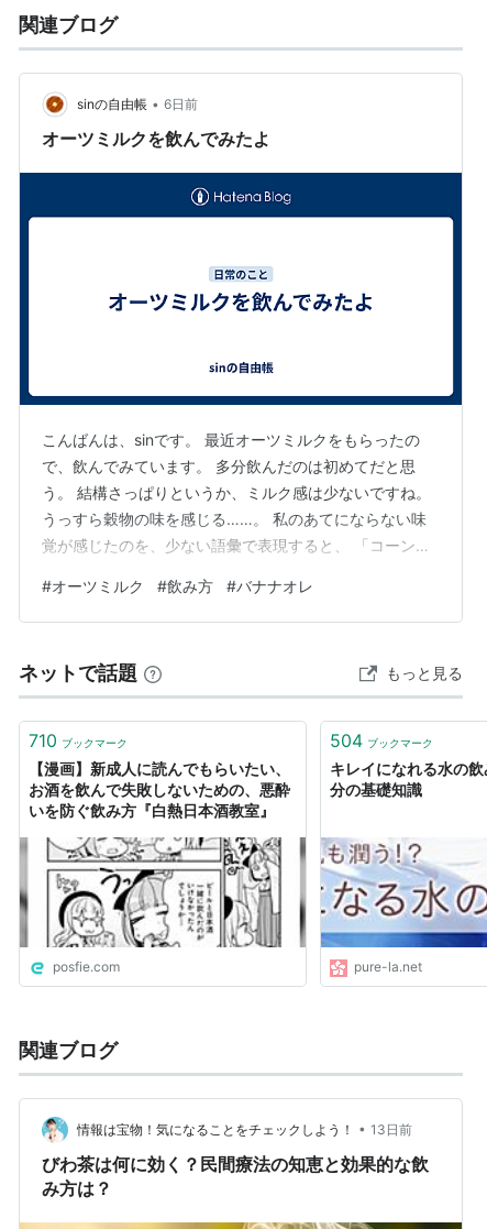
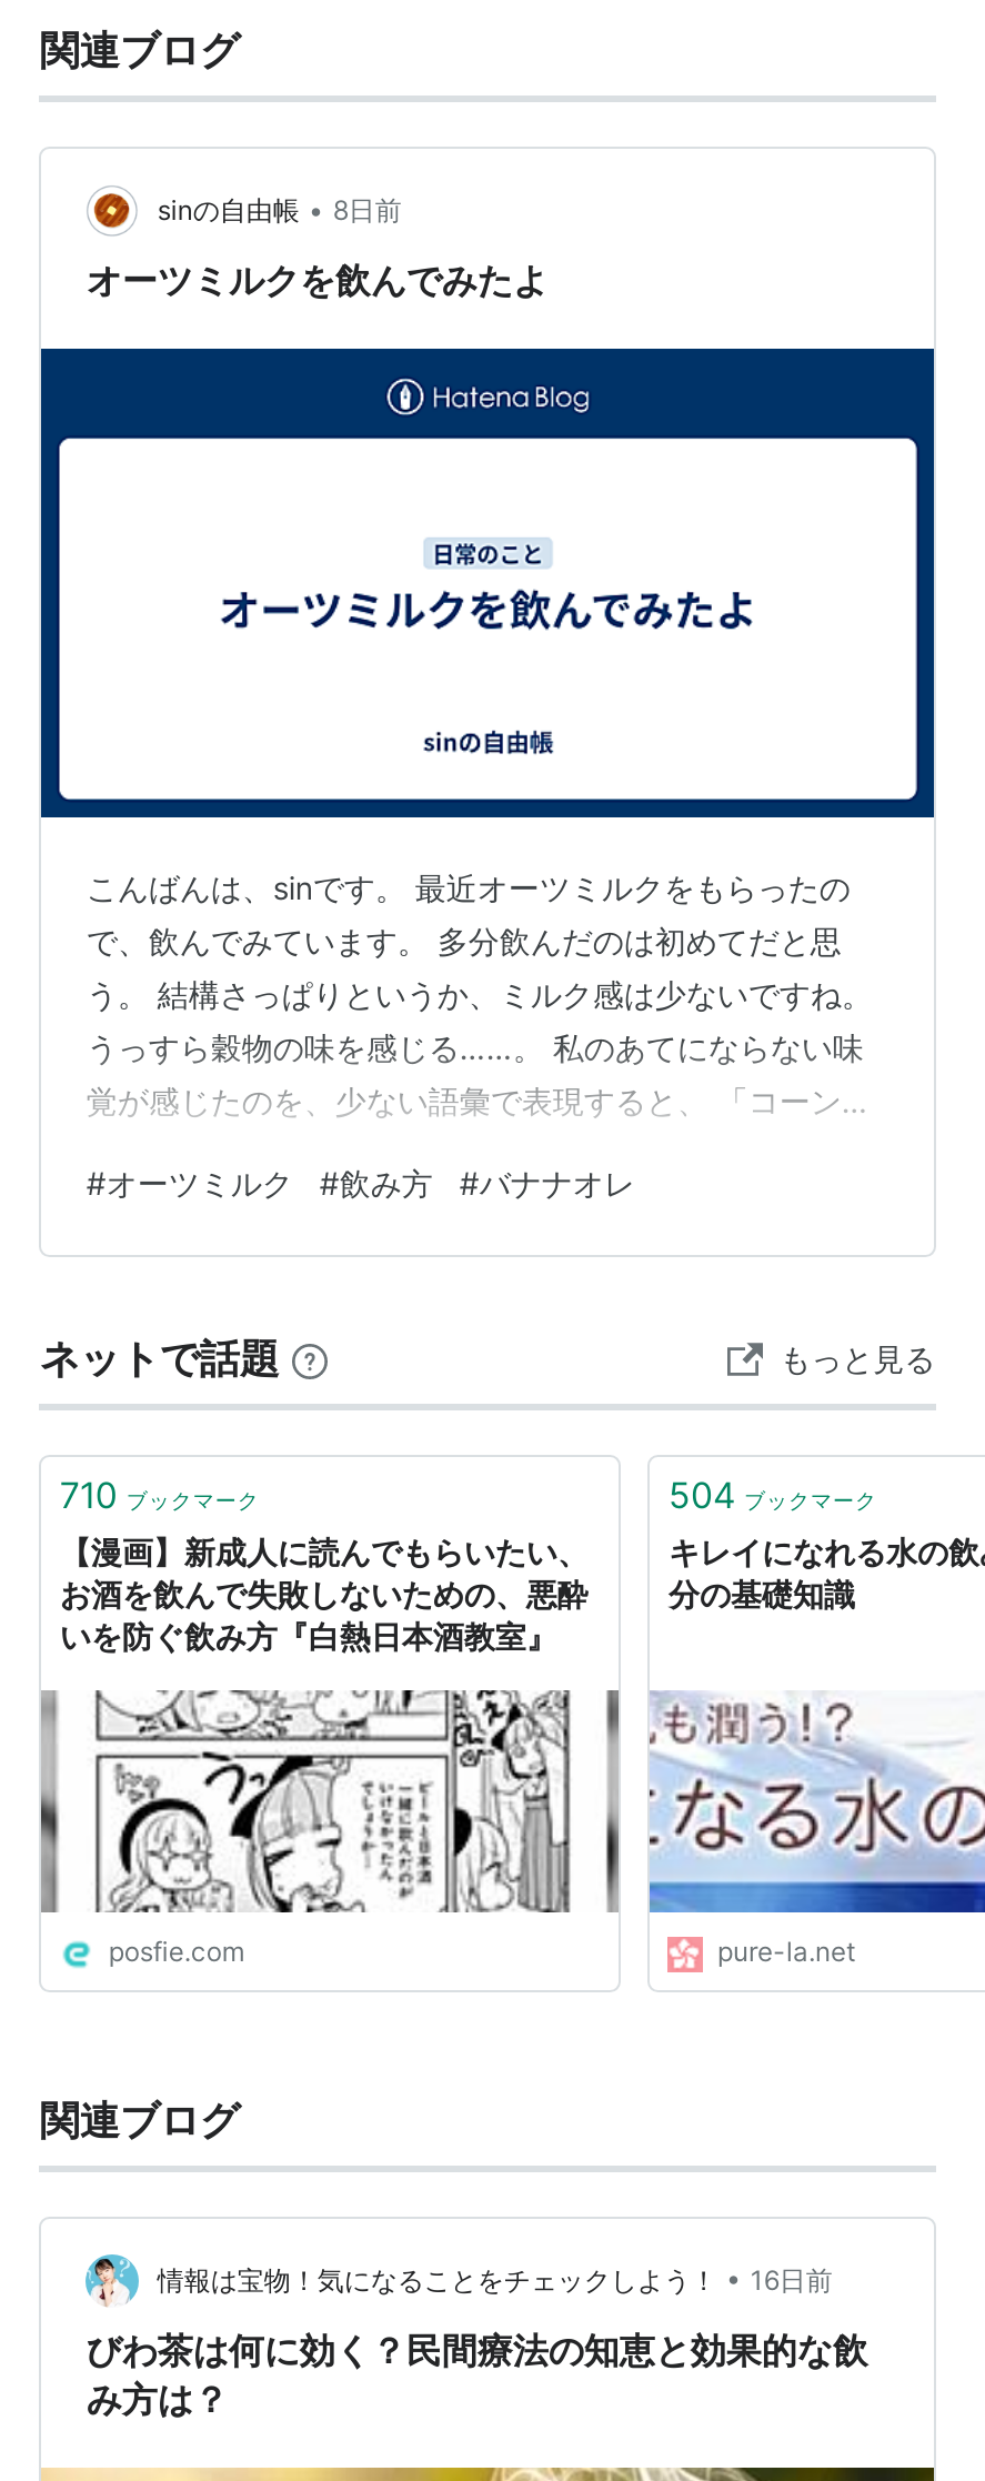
[77,95,198,113] sinの自由帳 • 6日前 -> [157,192,402,227] sinの自由帳 • 8日前
[77,1121,413,1138] 情報は宝物！気になることをチェックしよう！ • 13日前 -> [157,2262,833,2297] 情報は宝物！気になることをチェックしよう！ • 16日前

